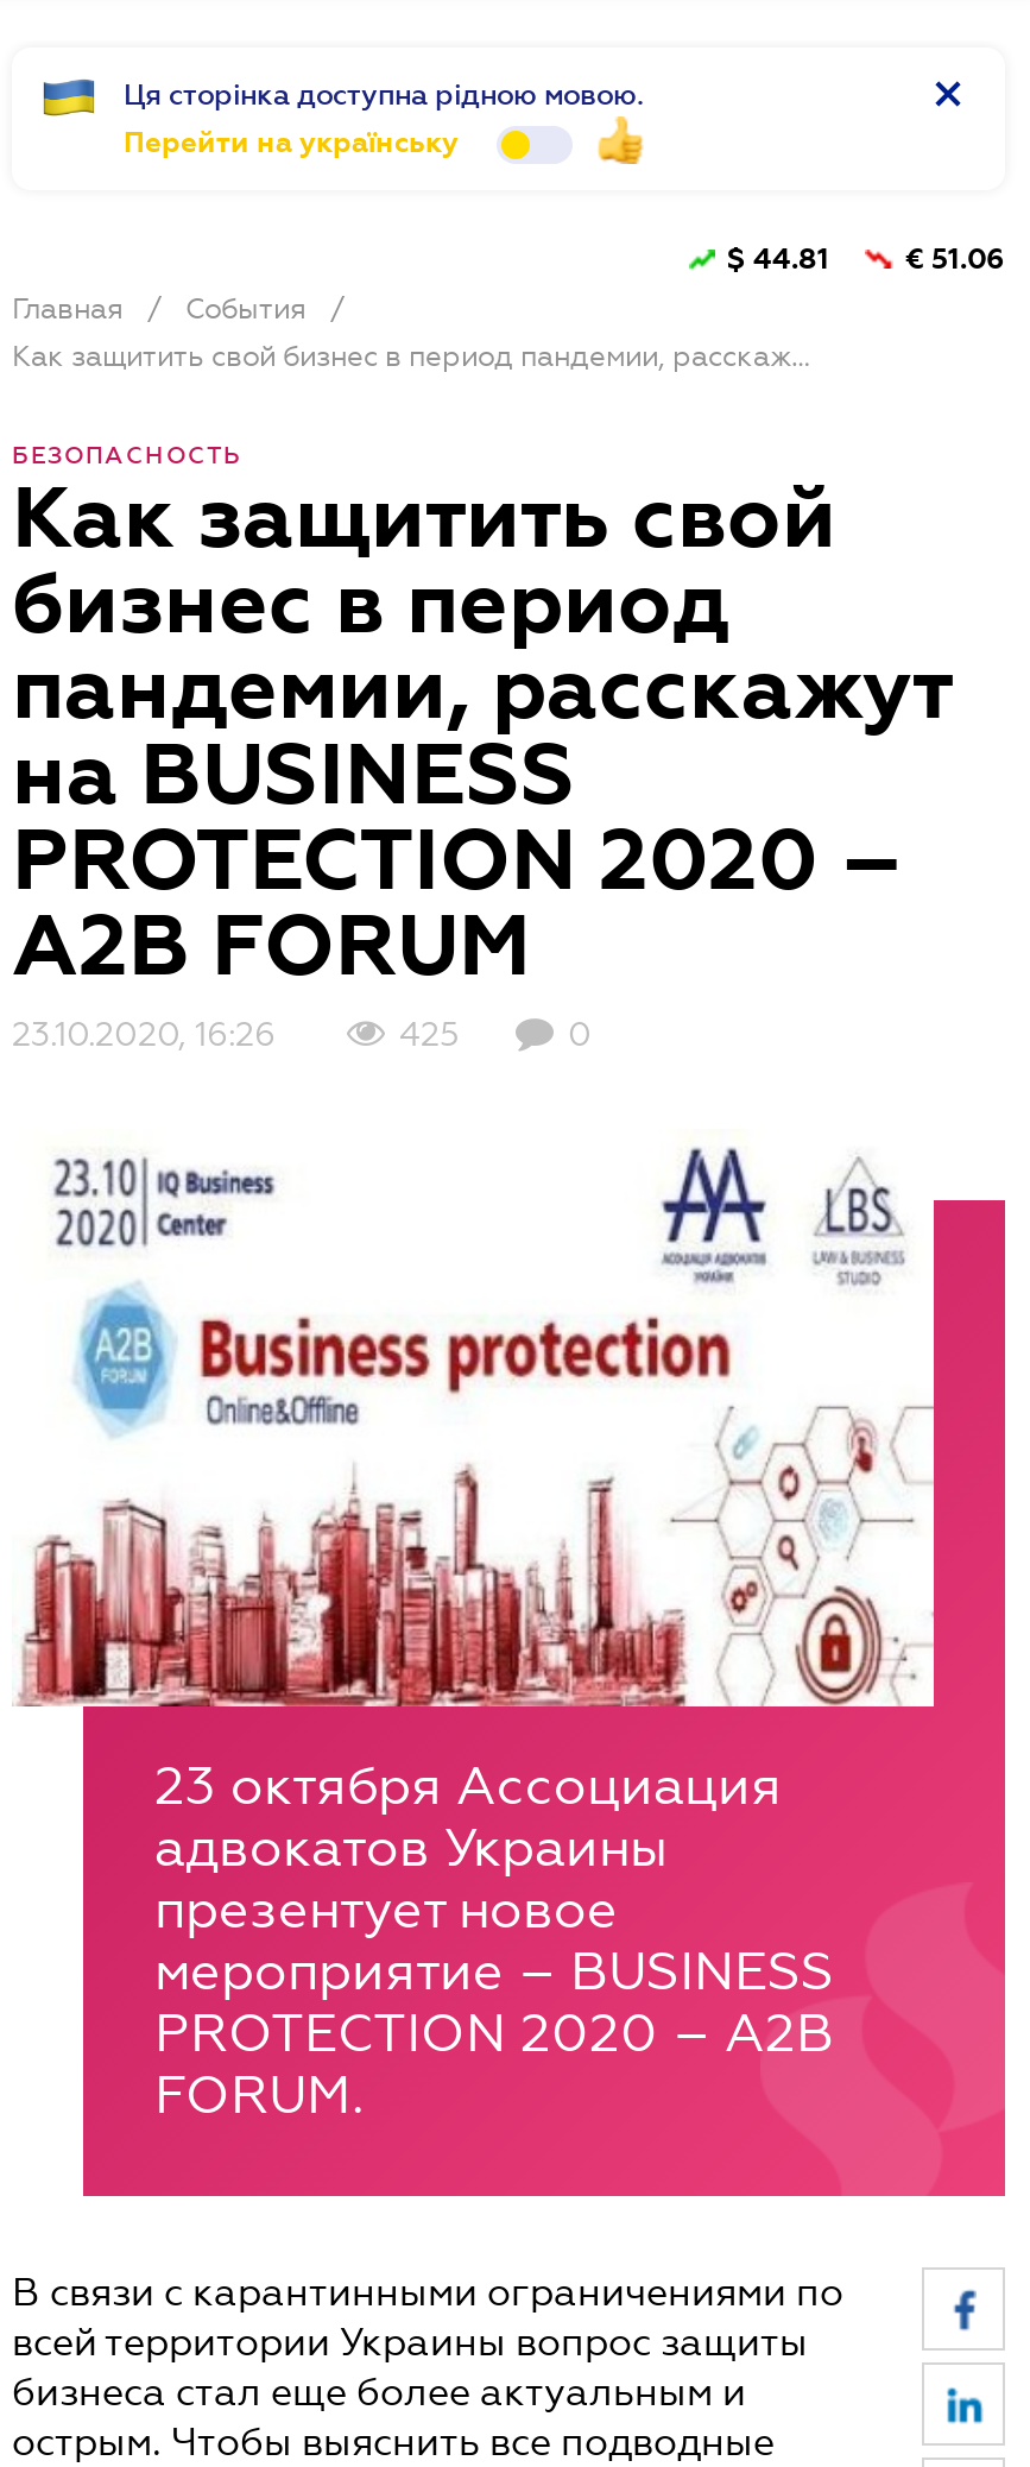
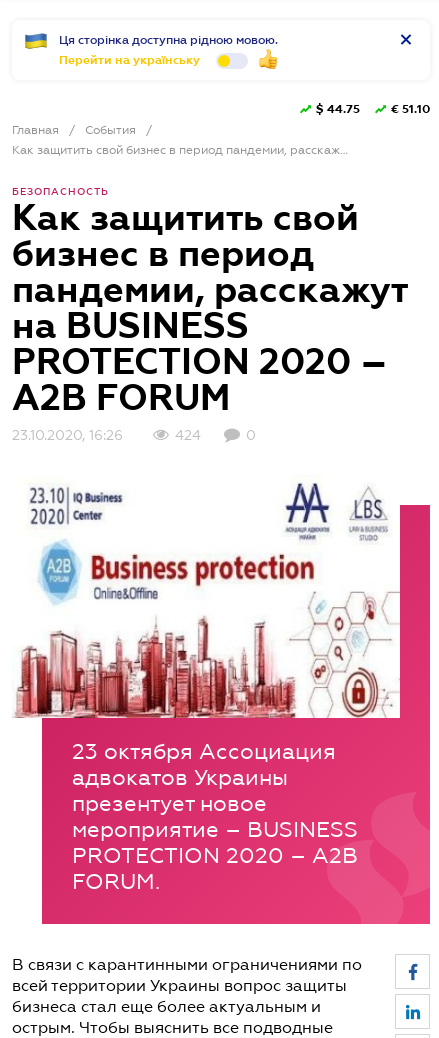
[720,242,829,276] $44.81 -> [313,102,360,116] $44.75
[898,242,1005,276] €51.06 -> [388,102,430,116] €51.10
[399,1015,459,1053] 425 -> [175,427,201,443] 424

